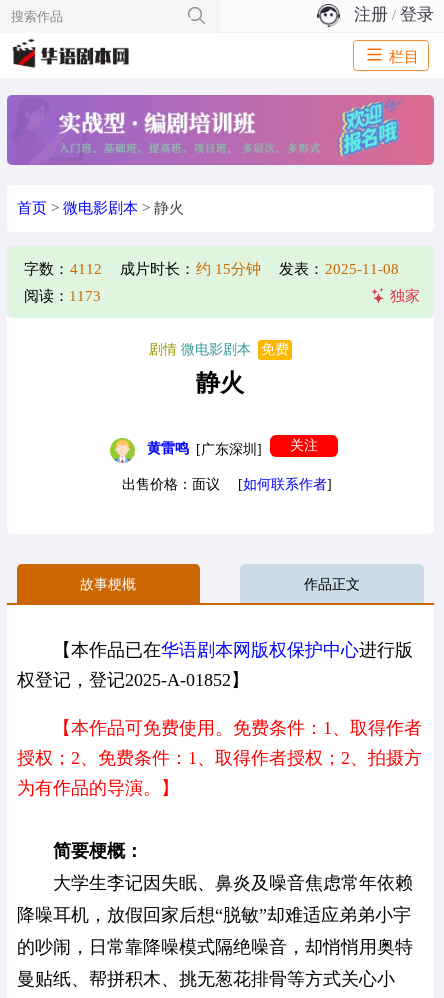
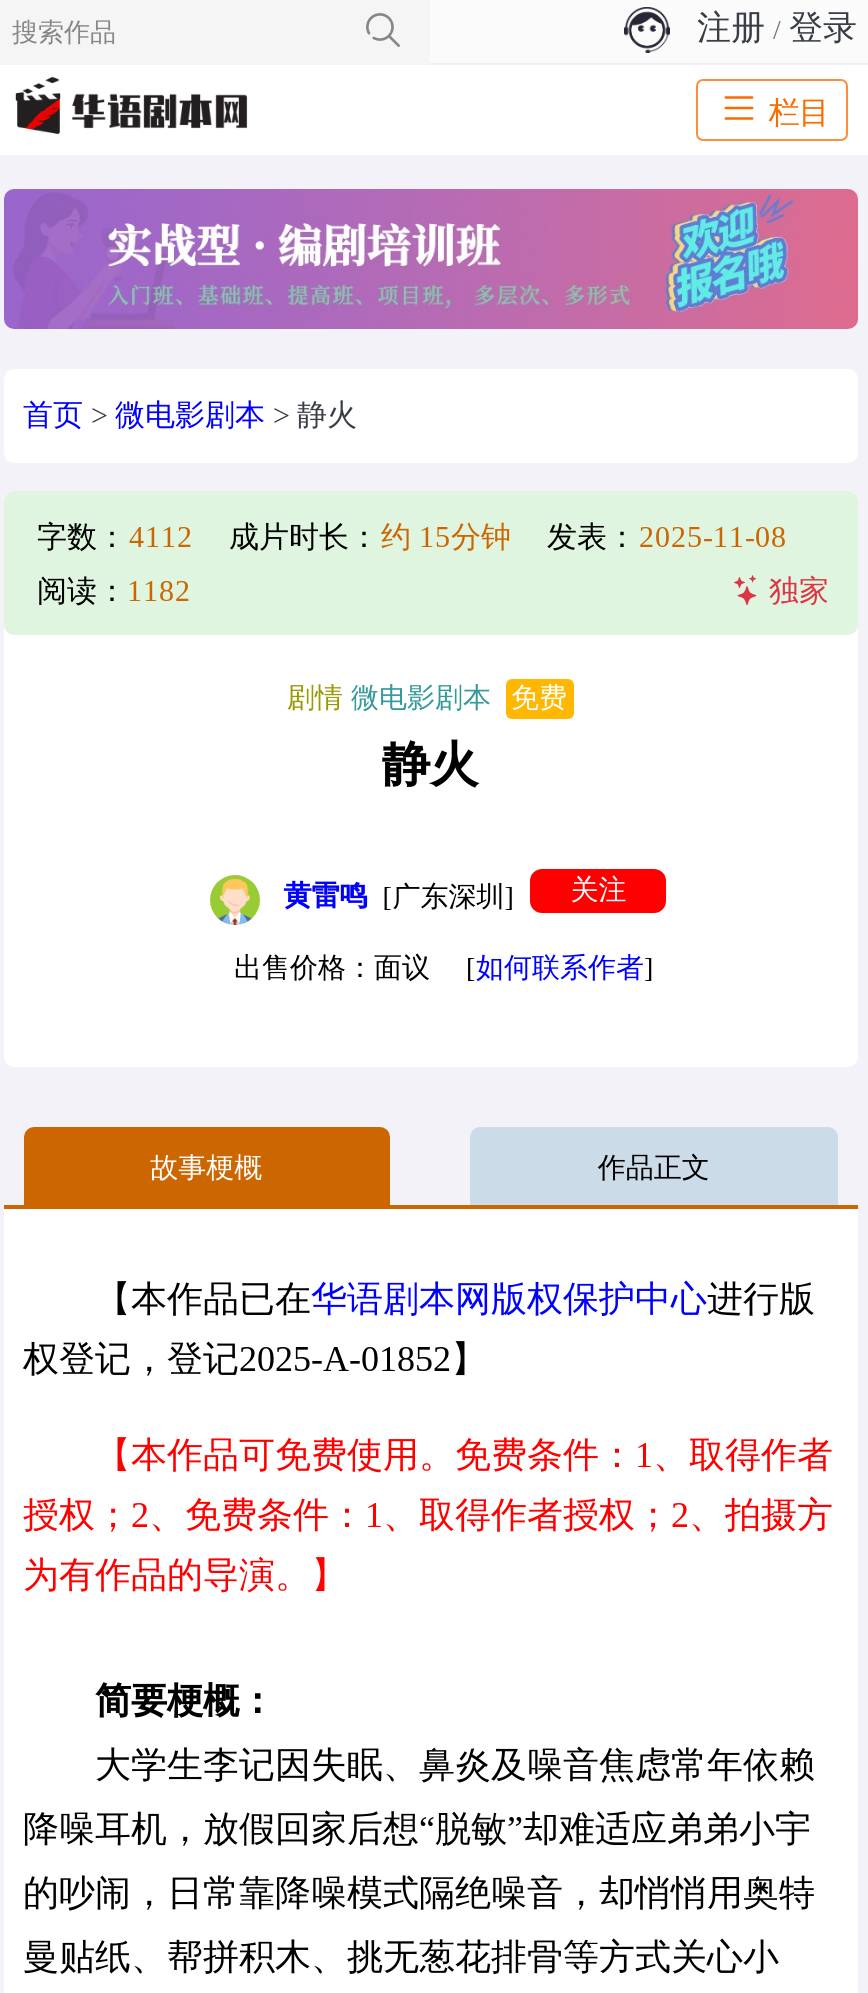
[23,288,100,304] 阅读：1173 -> [37,574,191,606] 阅读：1182

